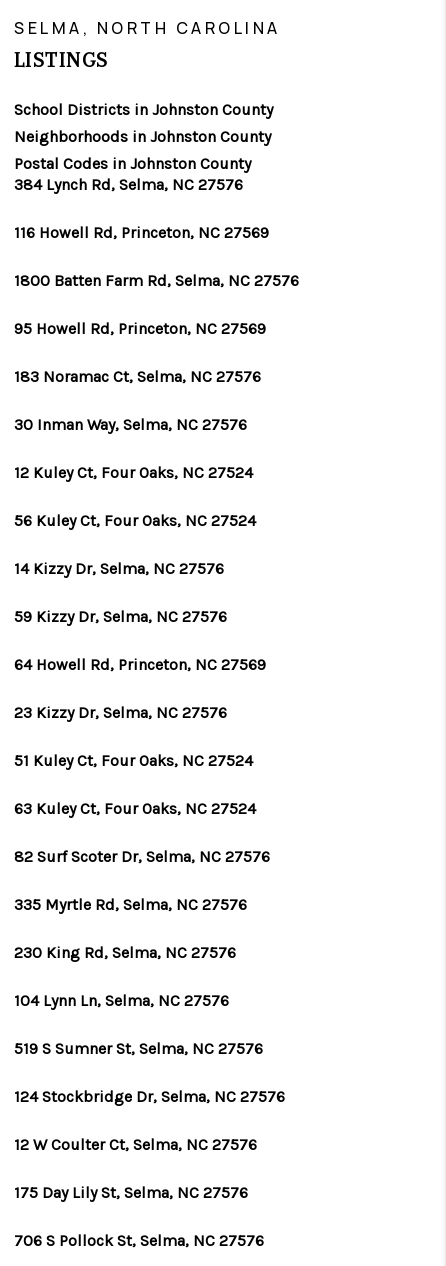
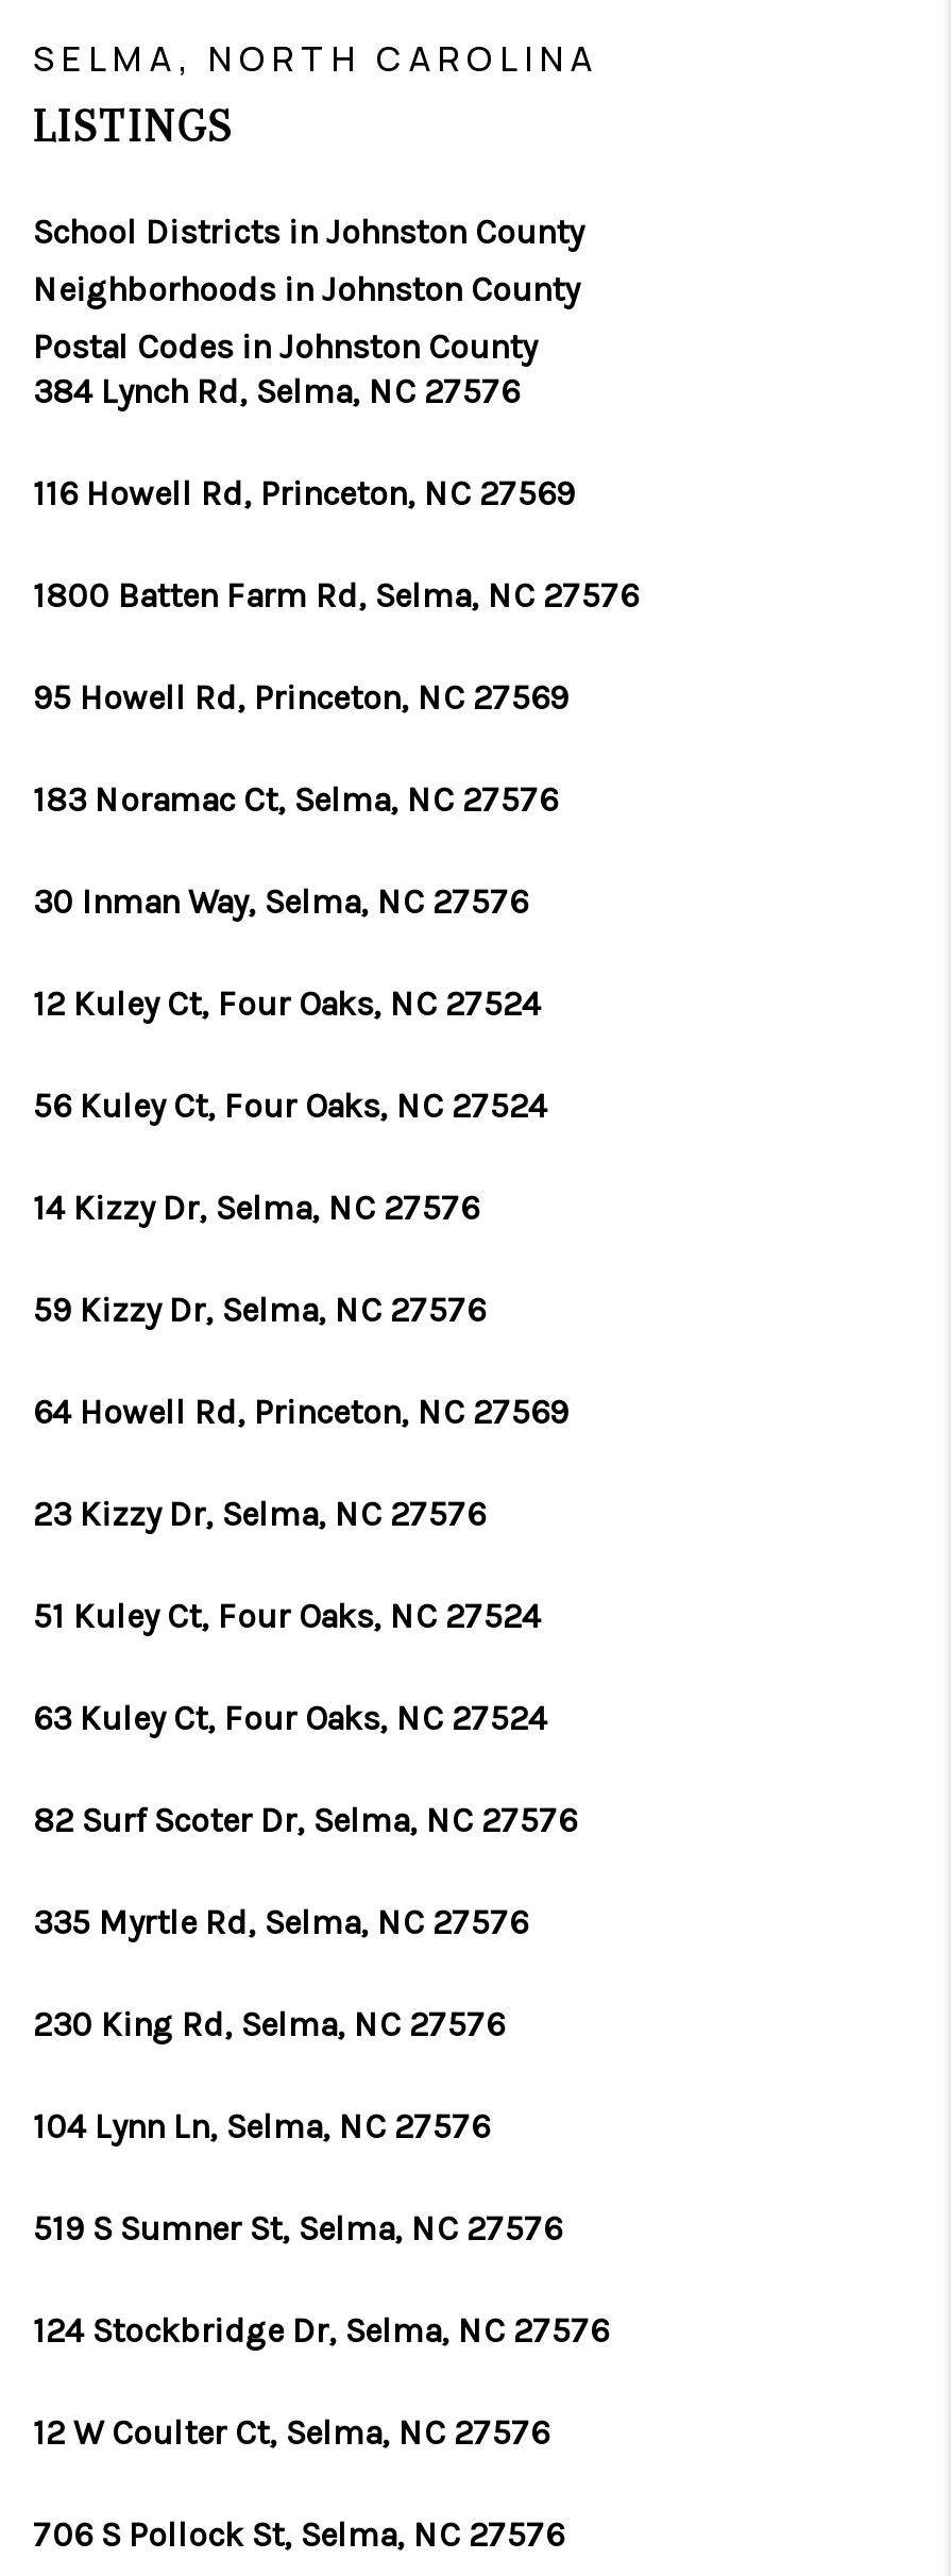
[14,1183,248,1202] 175 Day Lily St, Selma, NC 27576 -> none

